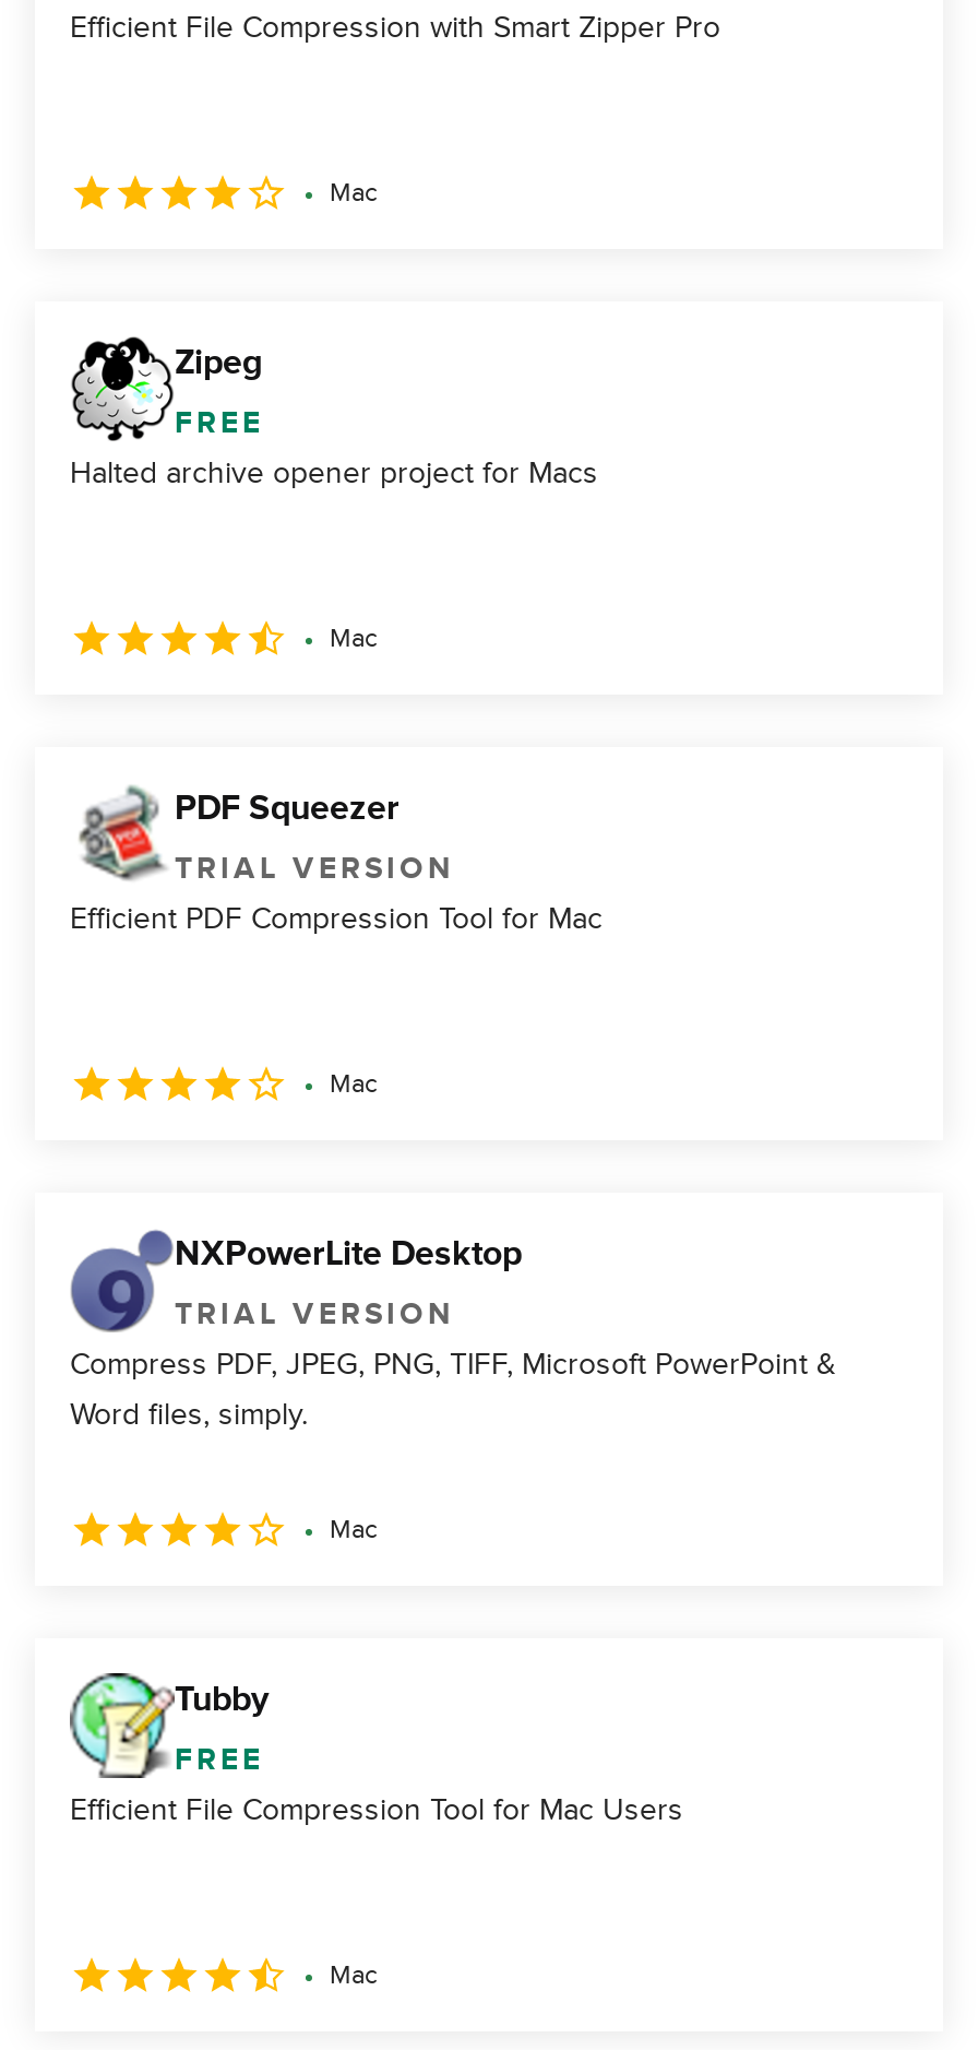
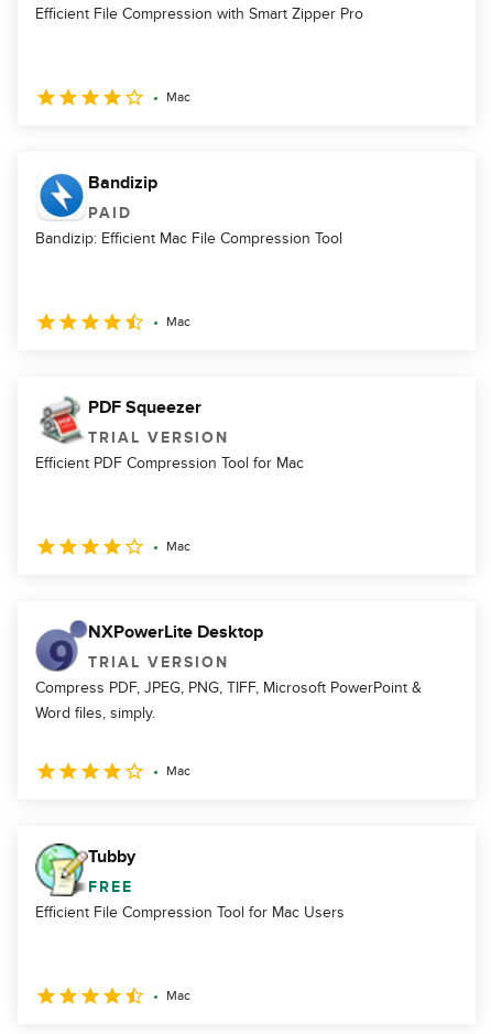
[70,334,598,491] [image] | Zipeg | FREE | Halted archive opener project for Macs -> [35,170,342,248] [image] | Bandizip | PAID | Bandizip: Efficient Mac File Compression Tool

